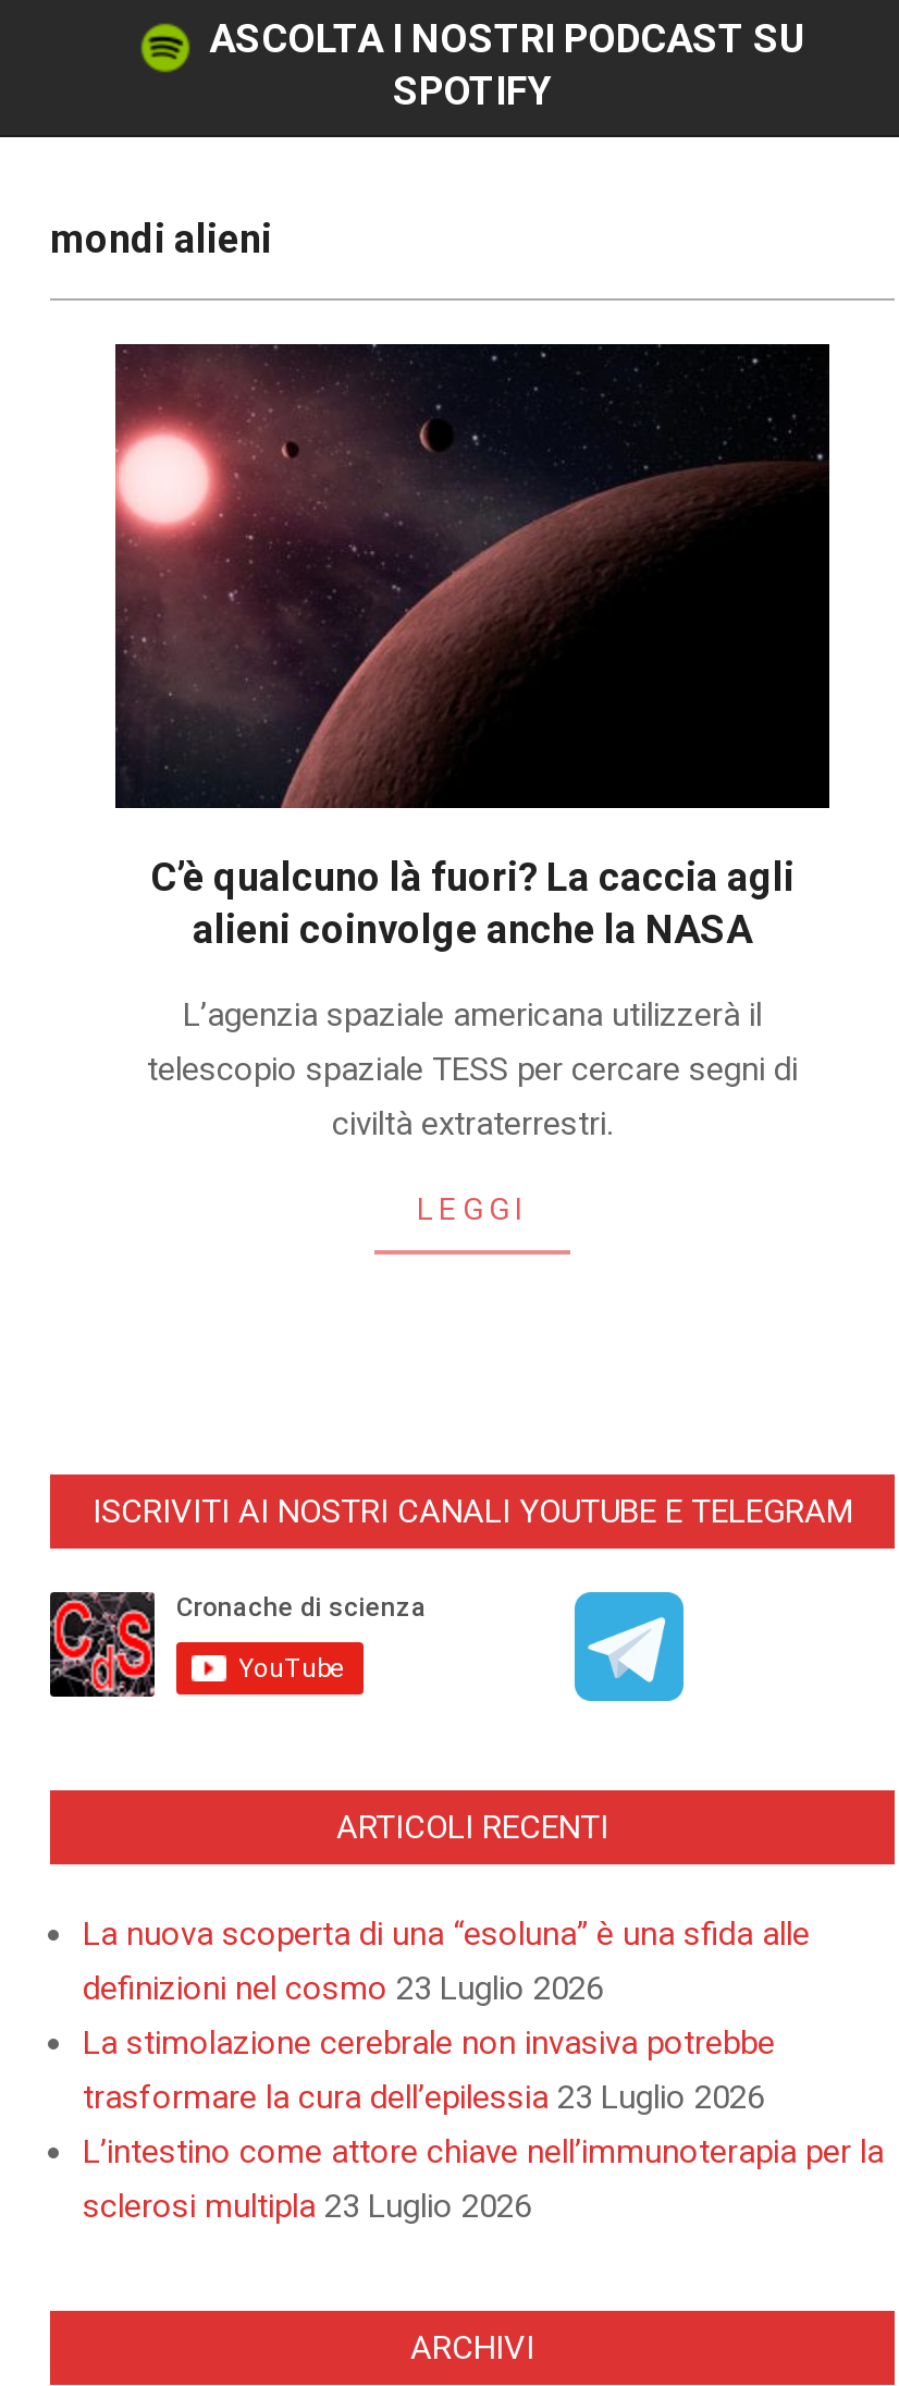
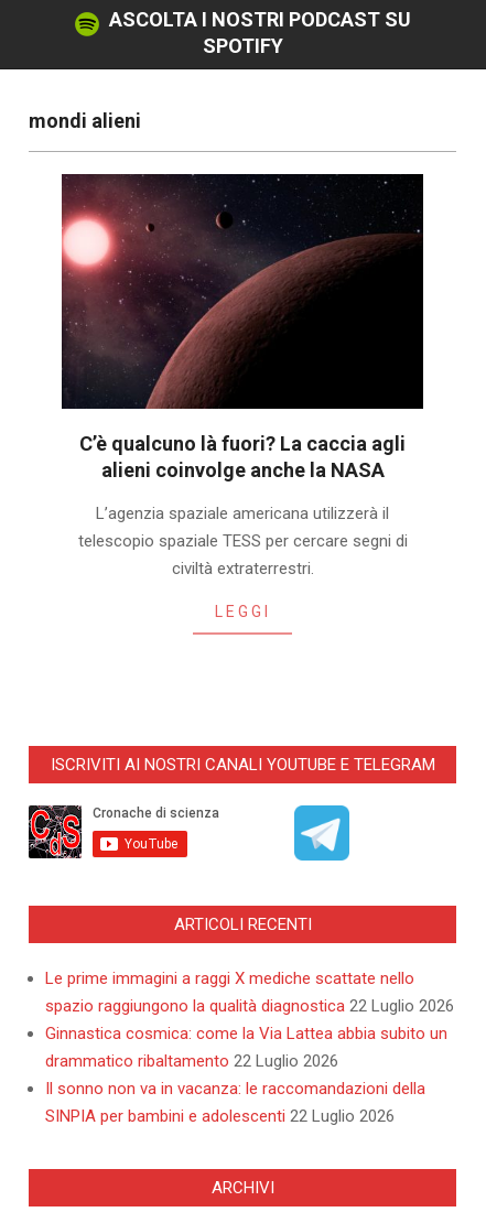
[83,1916,884,2227] La nuova scoperta di una “esoluna” è una sfida alle | definizioni nel cosmo 23 Luglio 2026 | La stimolazione cerebrale non invasiva potrebbe | trasformare la cura dell’epilessia 23 Luglio 2026 | L’intestino come attore chiave nell’immunoterapia per la | sclerosi multipla 23 Luglio 2026 -> [45,969,454,1127] Le prime immagini a raggi X mediche scattate nello | spazio raggiungono la qualità diagnostica 22 Luglio 2026 | Ginnastica cosmica: come la Via Lattea abbia subito un | drammatico ribaltamento 22 Luglio 2026 | Il sonno non va in vacanza: le raccomandazioni della | SINPIA per bambini e adolescenti 22 Luglio 2026

